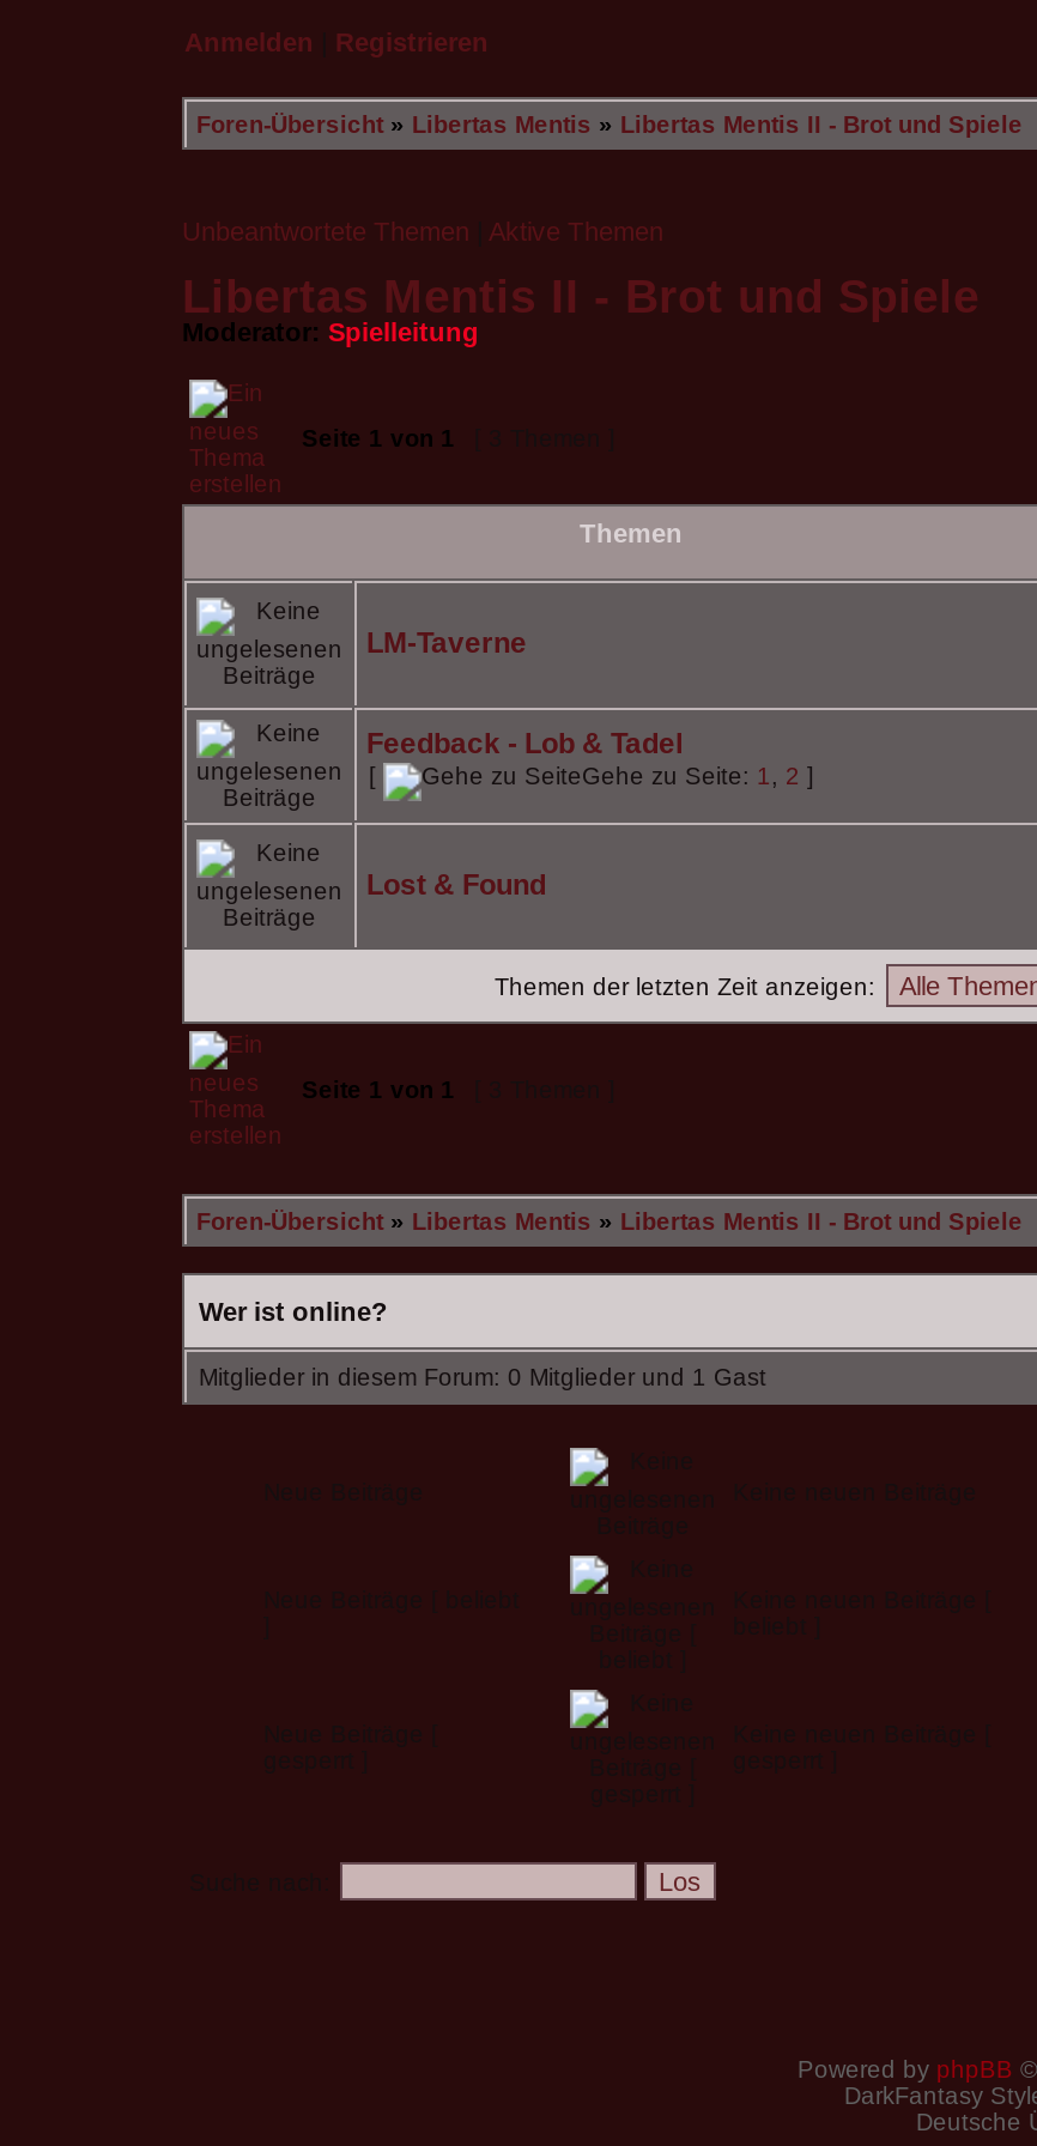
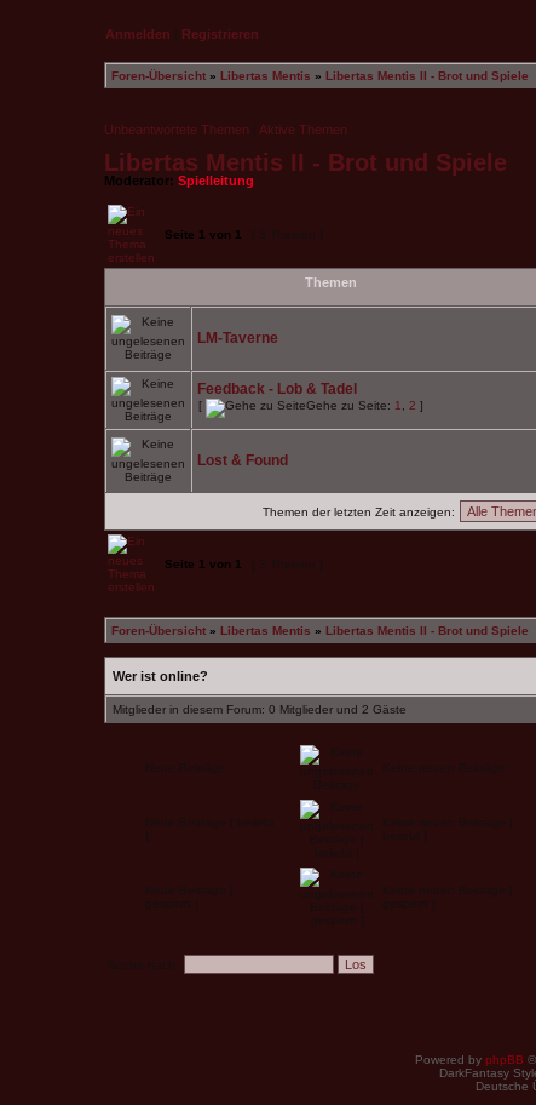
[199,1364,766,1390] Mitglieder in diesem Forum: 0 Mitglieder und 1 Gast -> [113,703,407,716] Mitglieder in diesem Forum: 0 Mitglieder und 2 Gäste

